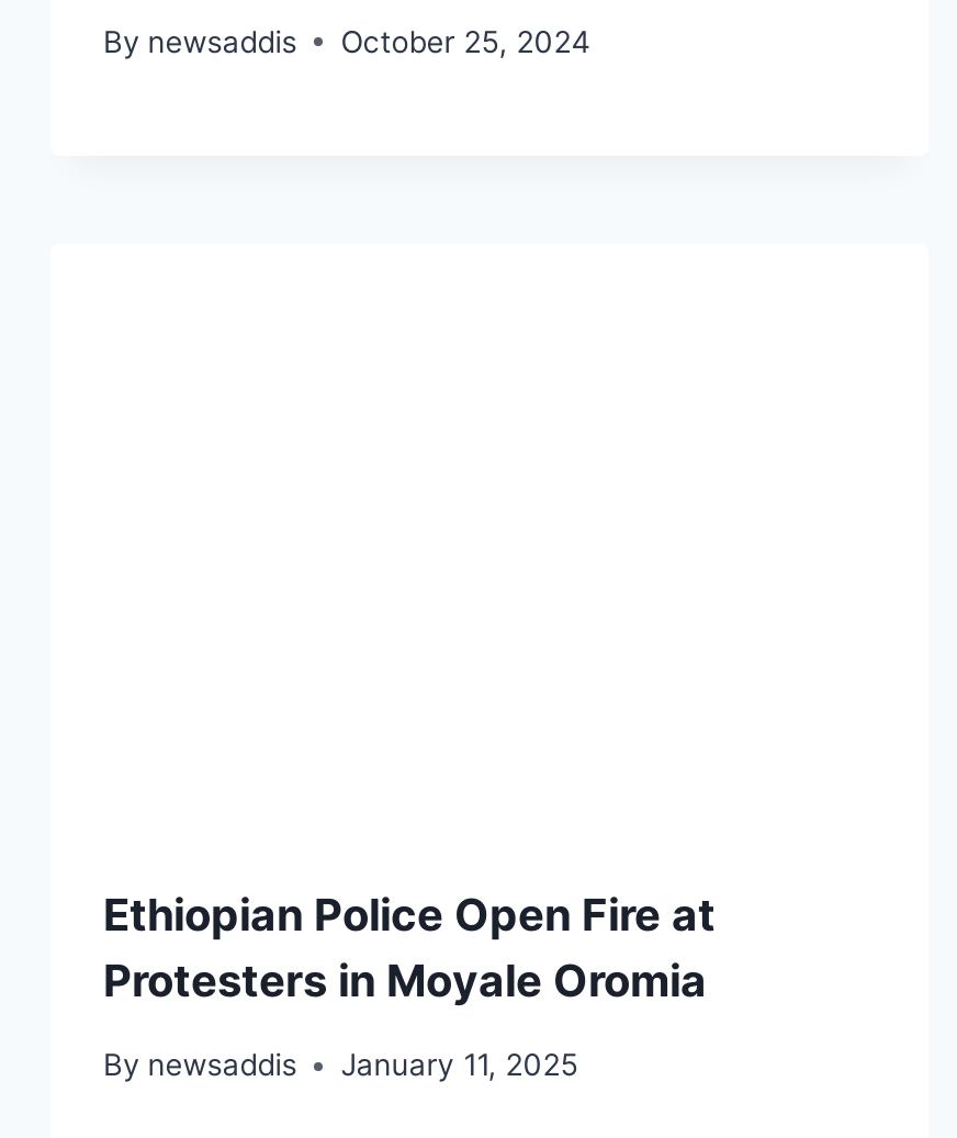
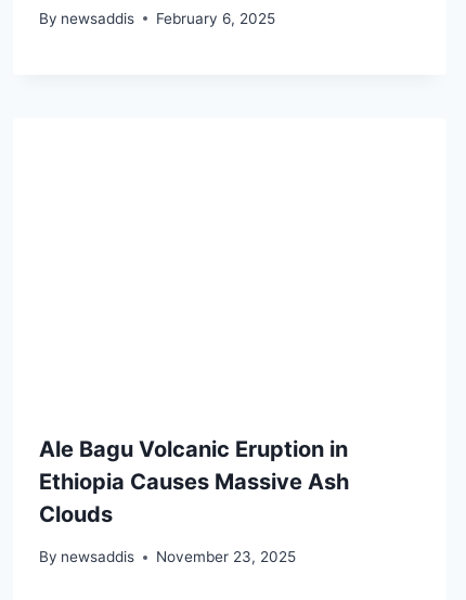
[103,24,591,59] By newsaddis October 25, 2024 -> [39,10,275,27] By newsaddis February 6, 2025
[103,888,716,1006] Ethiopian Police Open Fire at | Protesters in Moyale Oromia -> [39,437,349,528] Ale Bagu Volcanic Eruption in | Ethiopia Causes Massive Ash | Clouds
[103,1047,578,1082] By newsaddis January 11, 2025 -> [39,548,296,565] By newsaddis November 23, 2025

